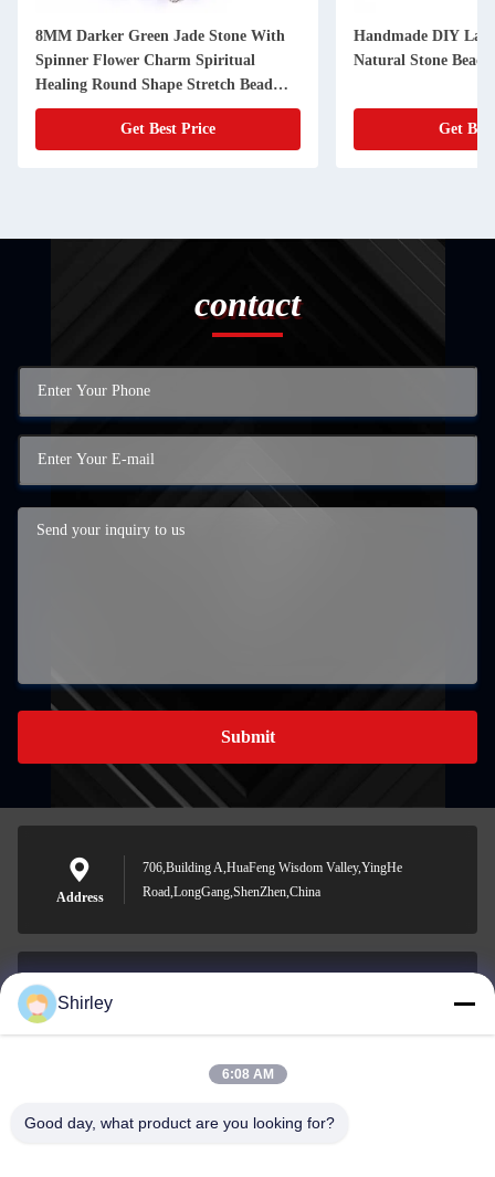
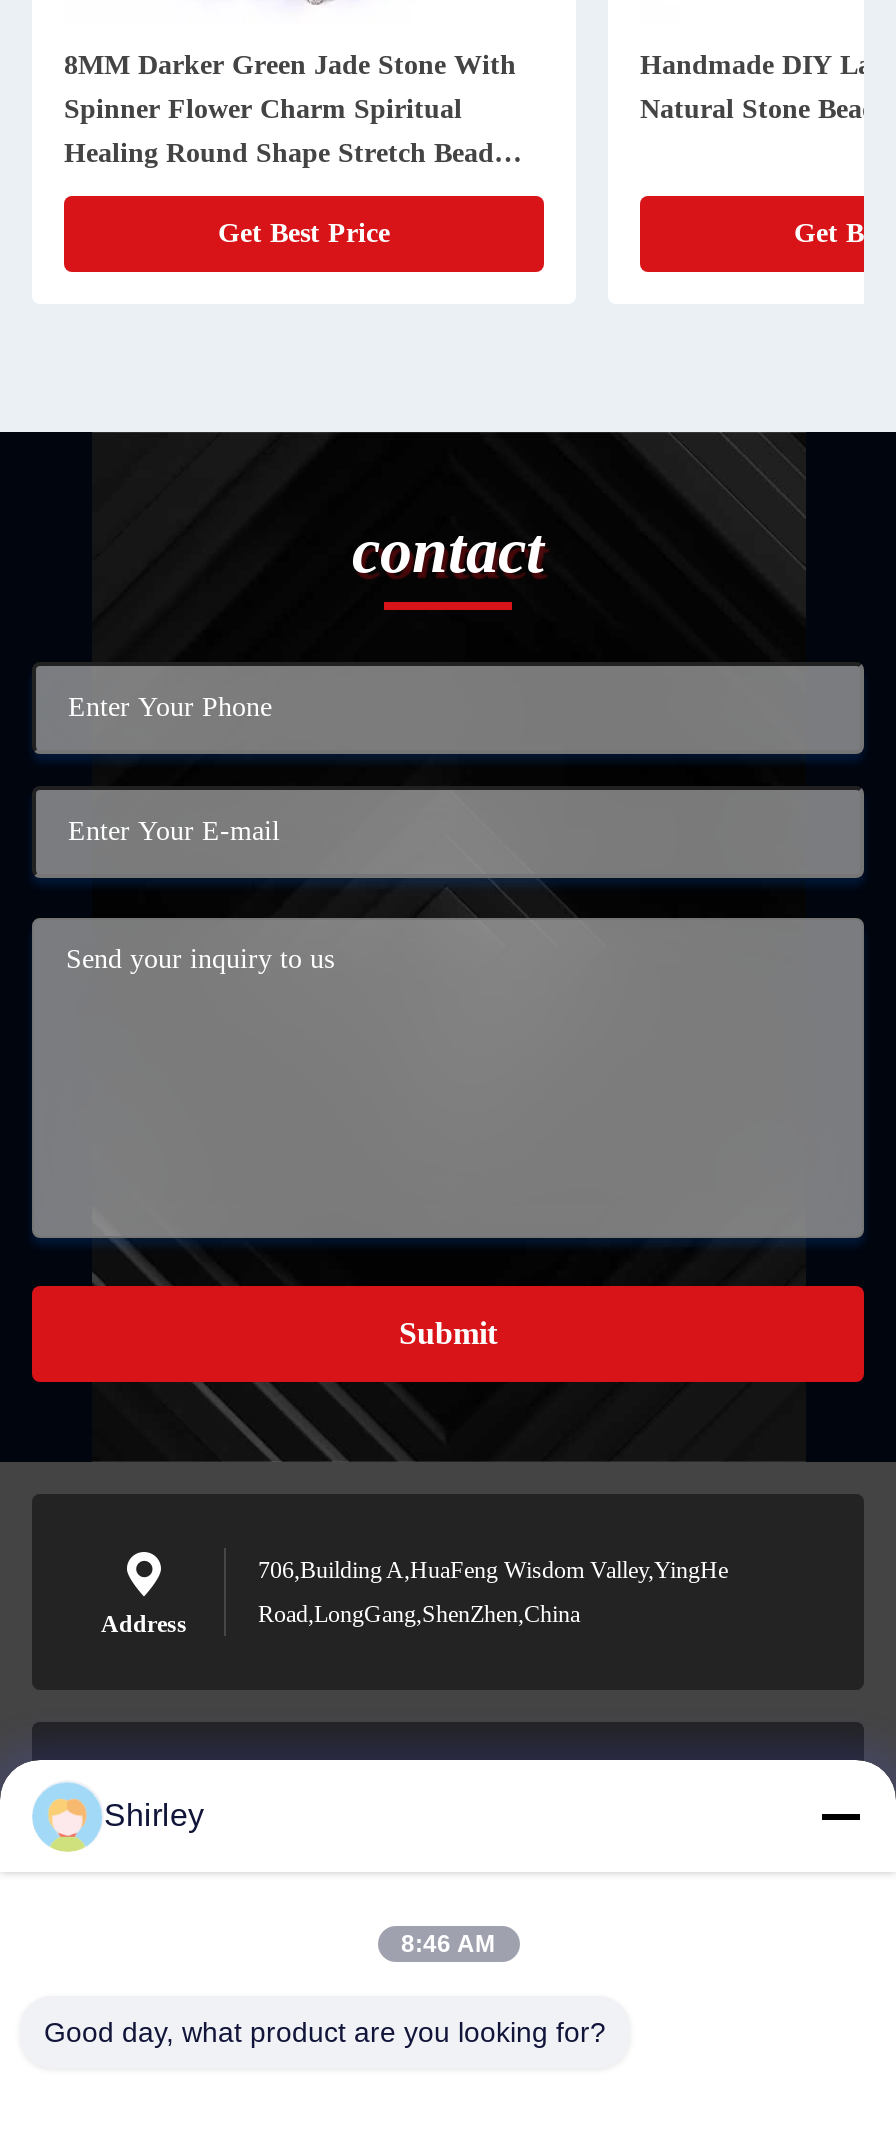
[222,1066,273,1082] 6:08 AM -> [401,1930,495,1958] 8:46 AM

